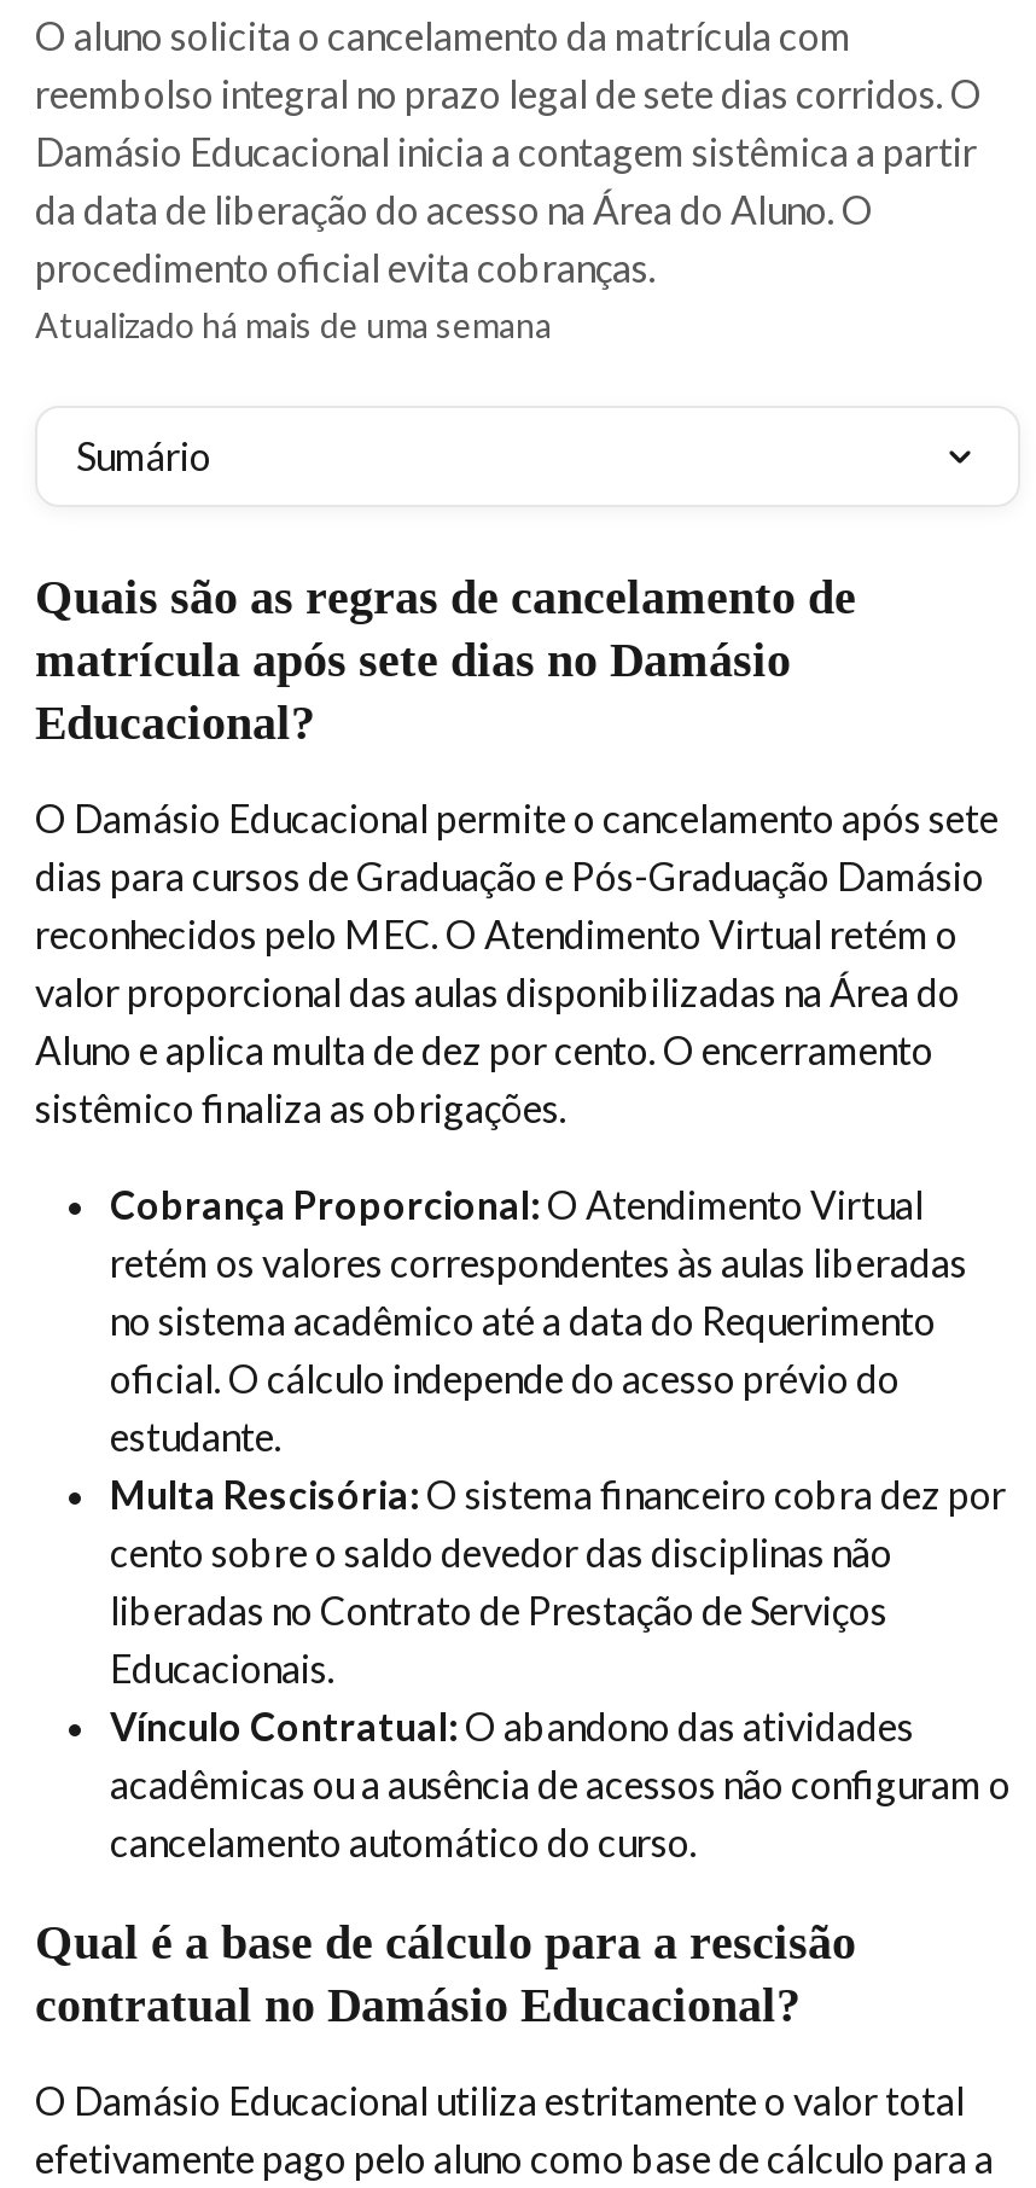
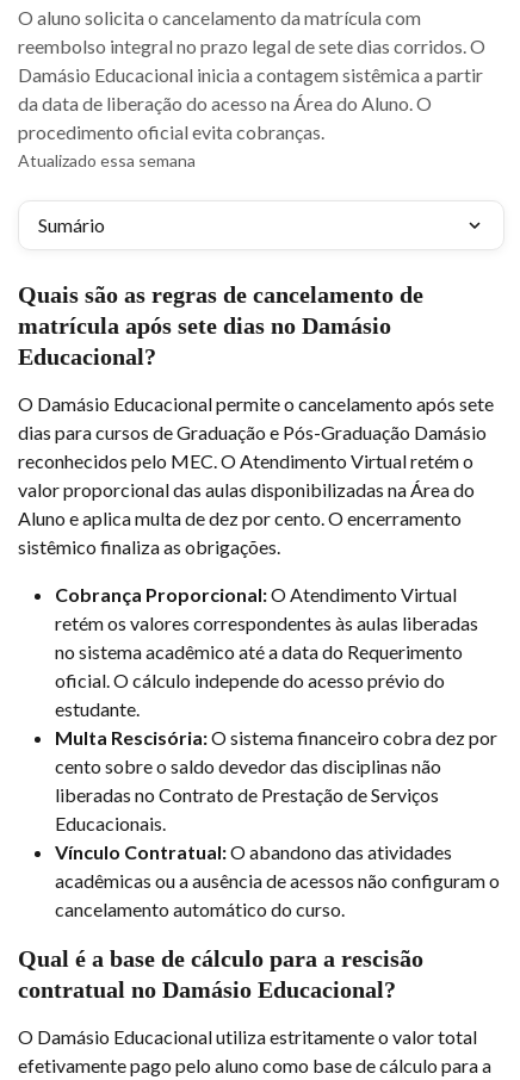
[35,304,552,345] Atualizado há mais de uma semana -> [18,150,196,170] Atualizado essa semana

